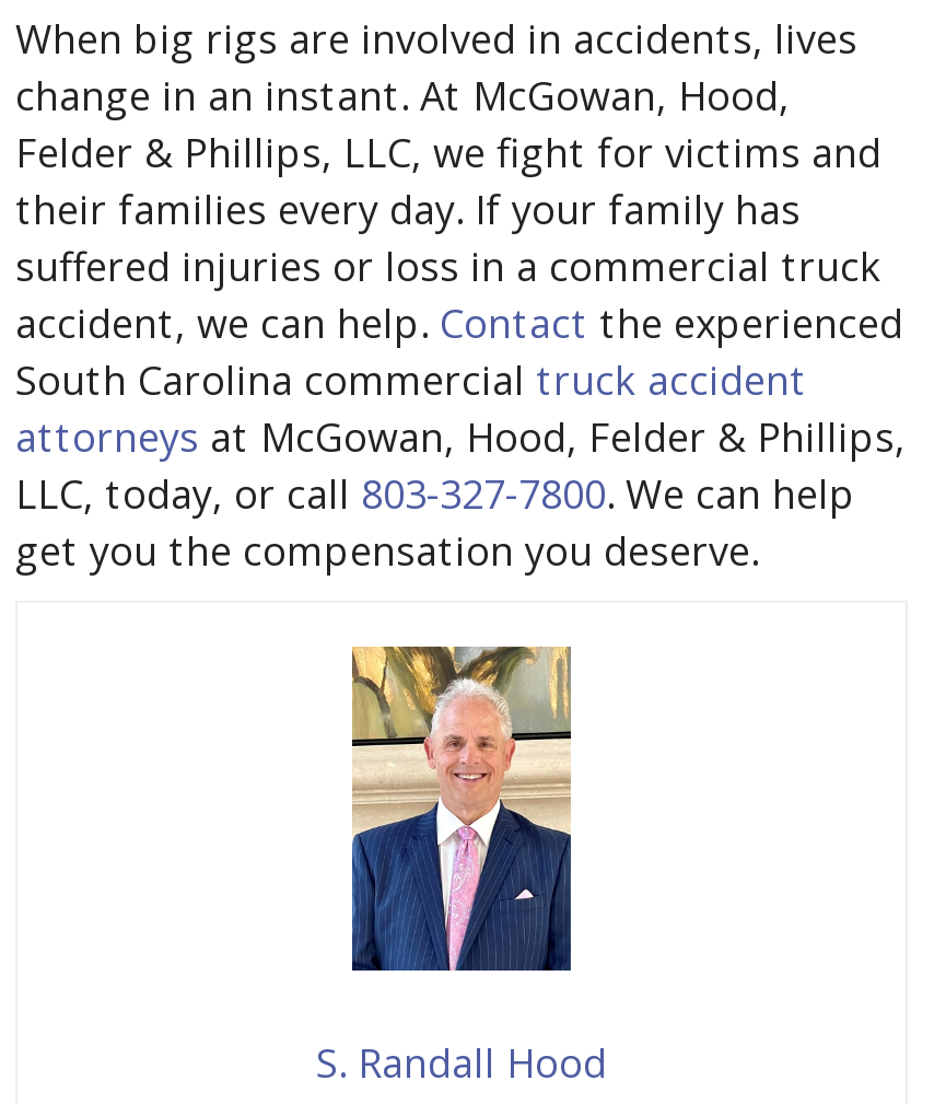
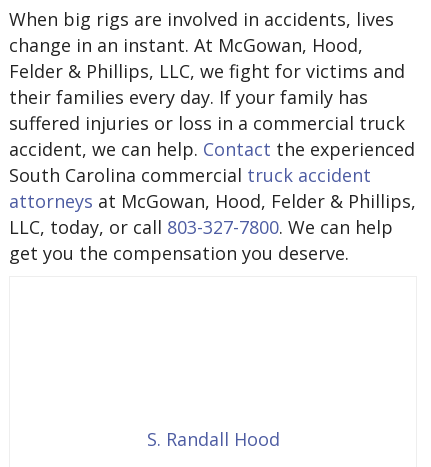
[350,643,573,972] [image] -> none

